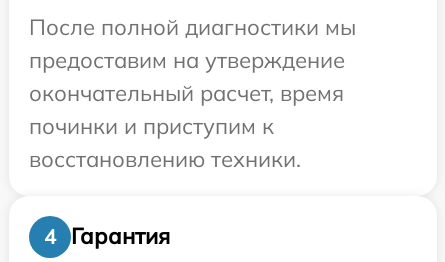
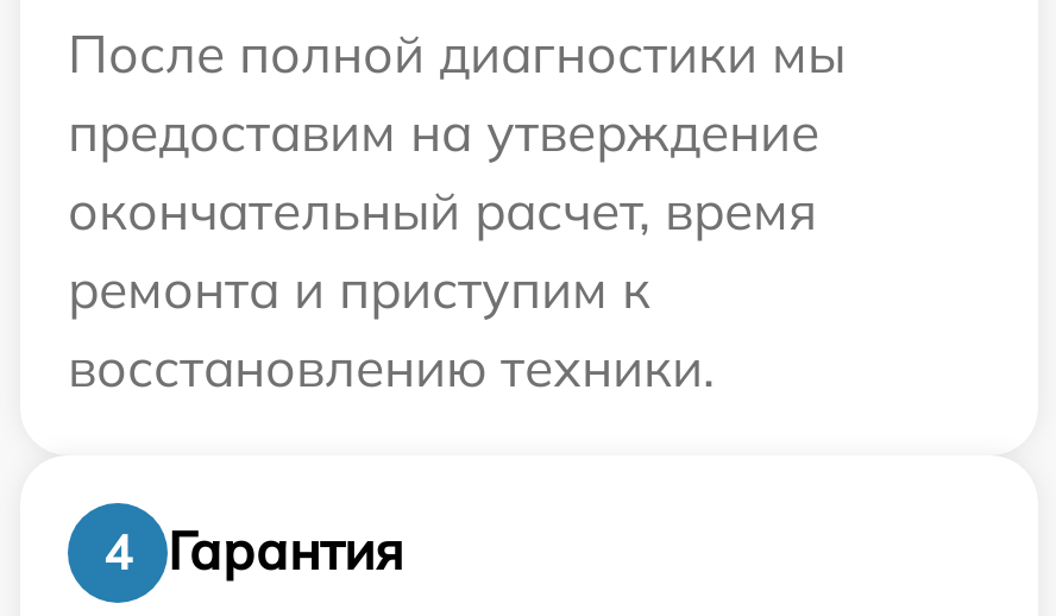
[29,112,274,140] починки и приступим к -> [68,255,650,322] ремонта и приступим к

